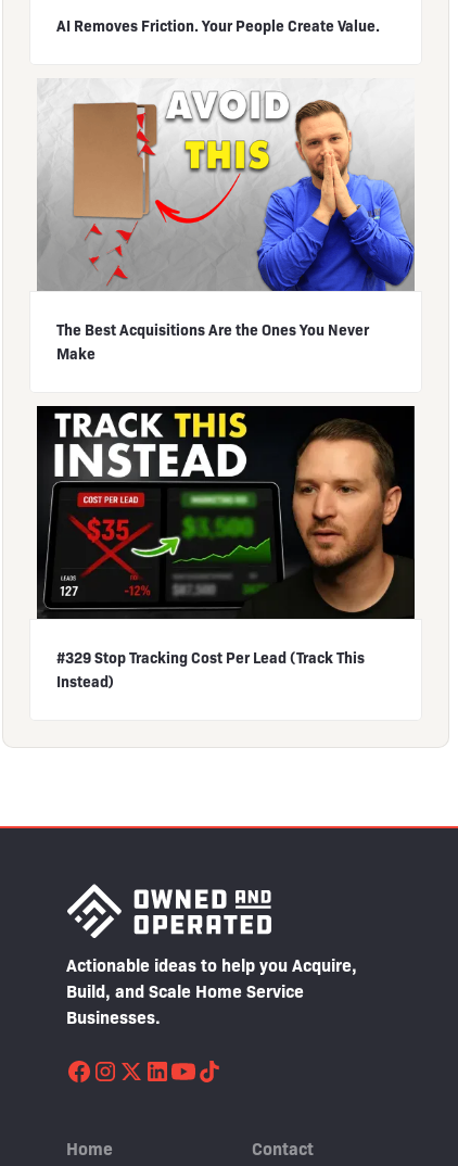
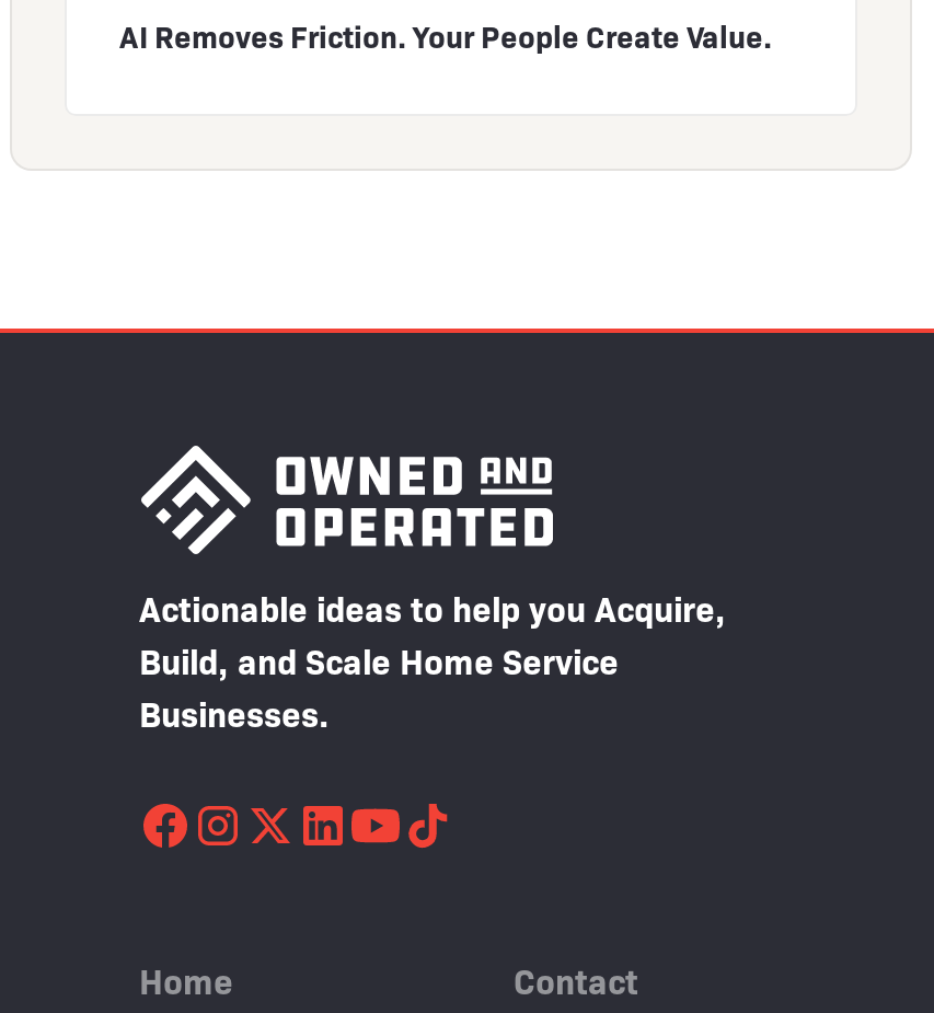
[36,91,416,363] [image] | The Best Acquisitions Are the Ones You Never | Make -> none
[36,405,416,691] [image] | #329 Stop Tracking Cost Per Lead (Track This | Instead) -> none

